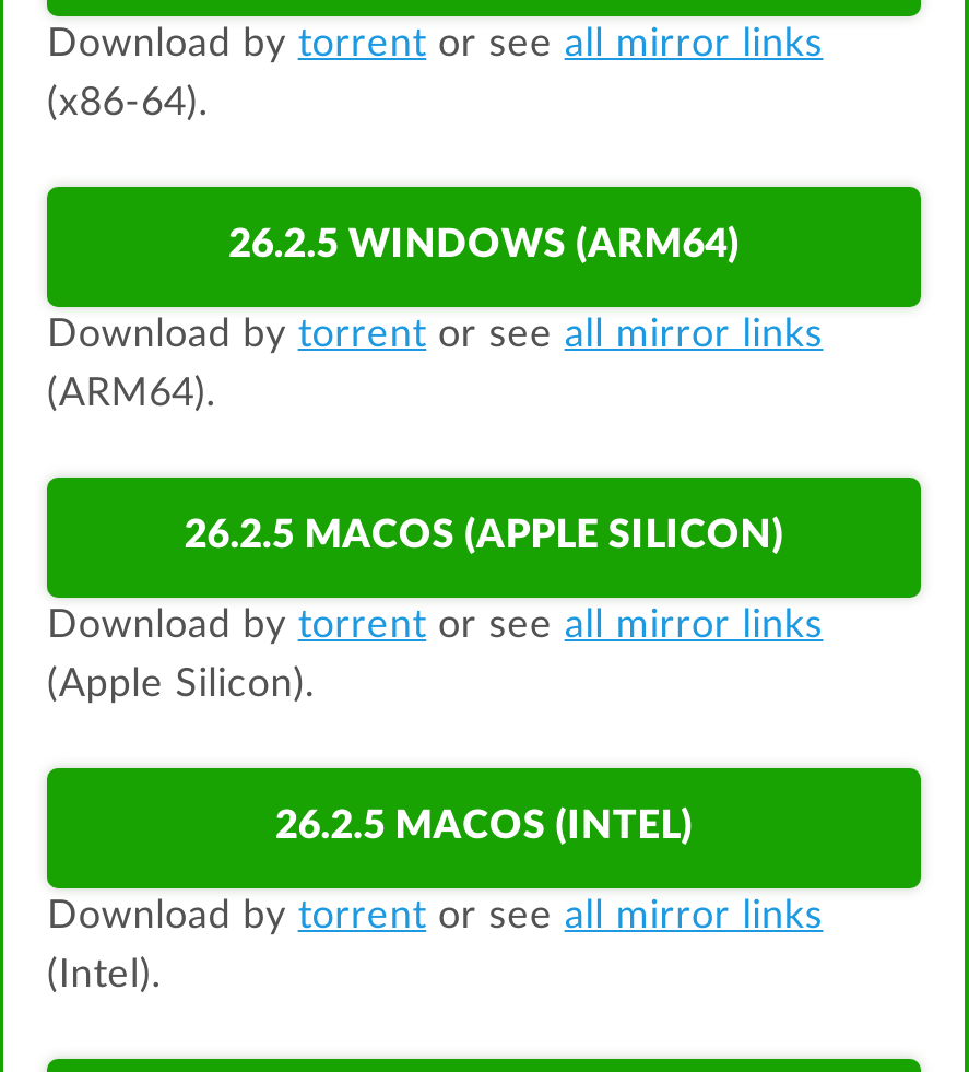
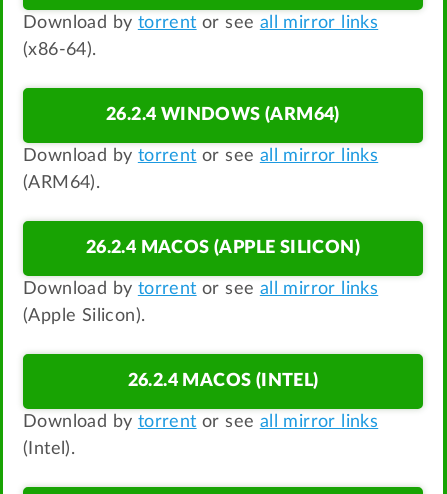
[229,225,739,265] 26.2.5 WINDOWS (ARM64) -> [106,106,340,124] 26.2.4 WINDOWS (ARM64)
[184,516,784,555] 26.2.5 MACOS (APPLE SILICON) -> [86,239,360,257] 26.2.4 MACOS (APPLE SILICON)
[275,807,693,846] 26.2.5 MACOS (INTEL) -> [127,372,318,390] 26.2.4 MACOS (INTEL)

